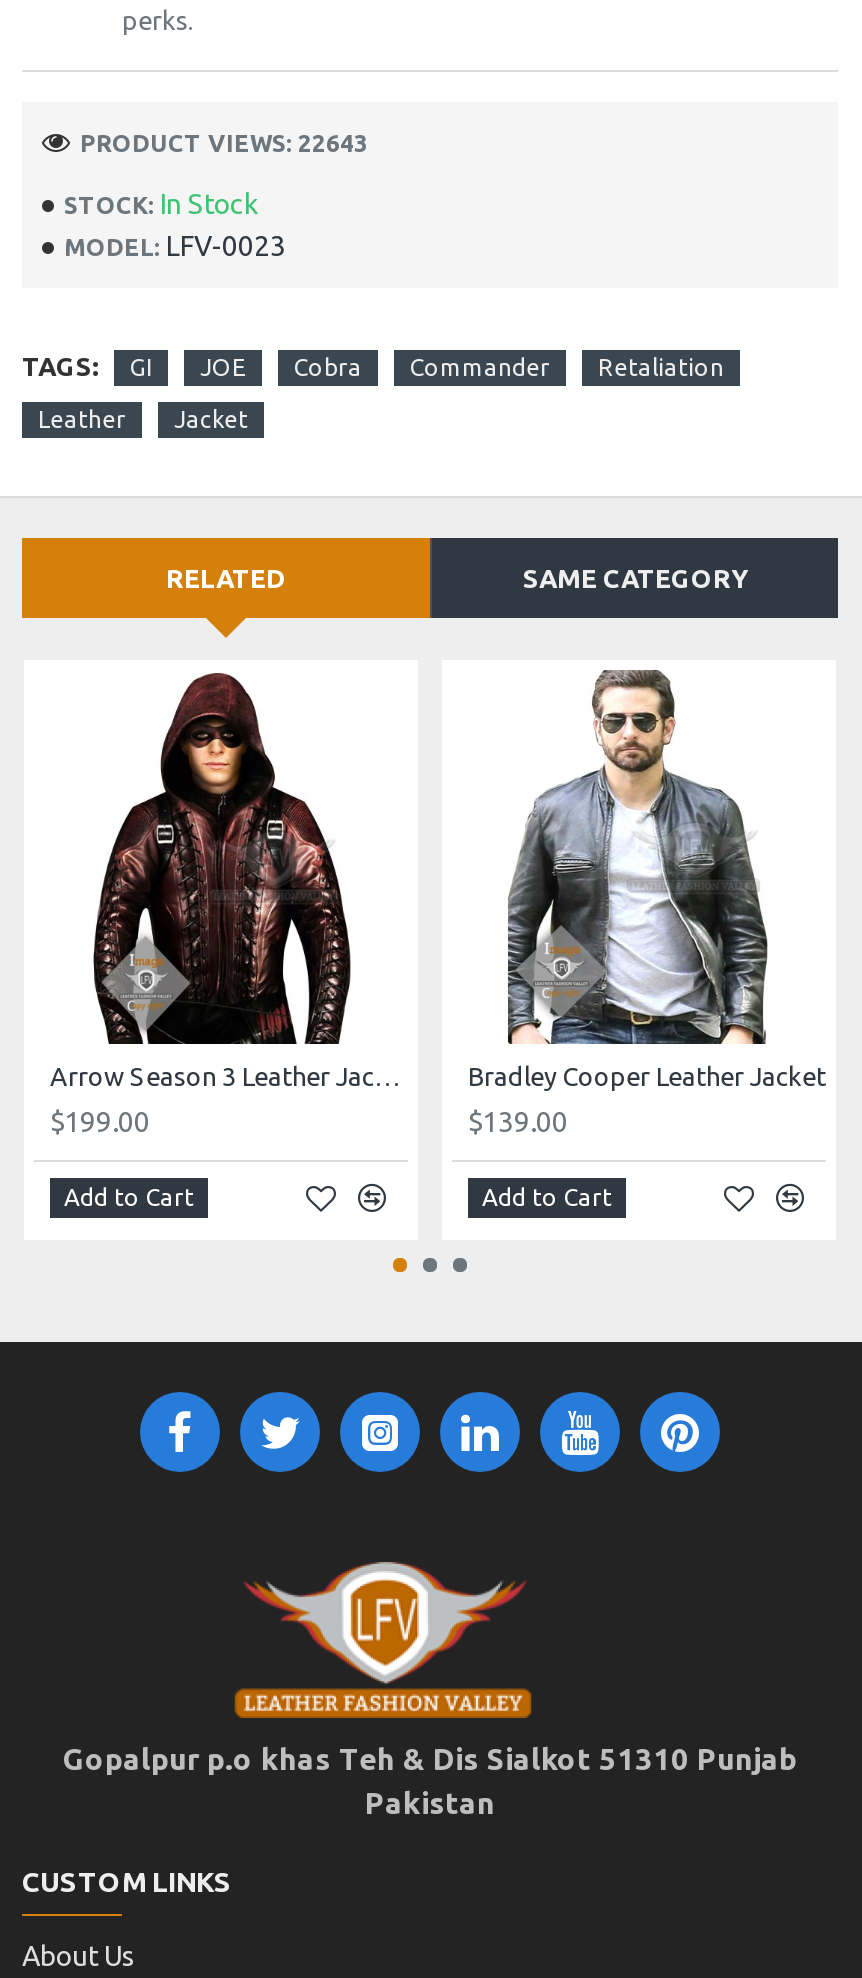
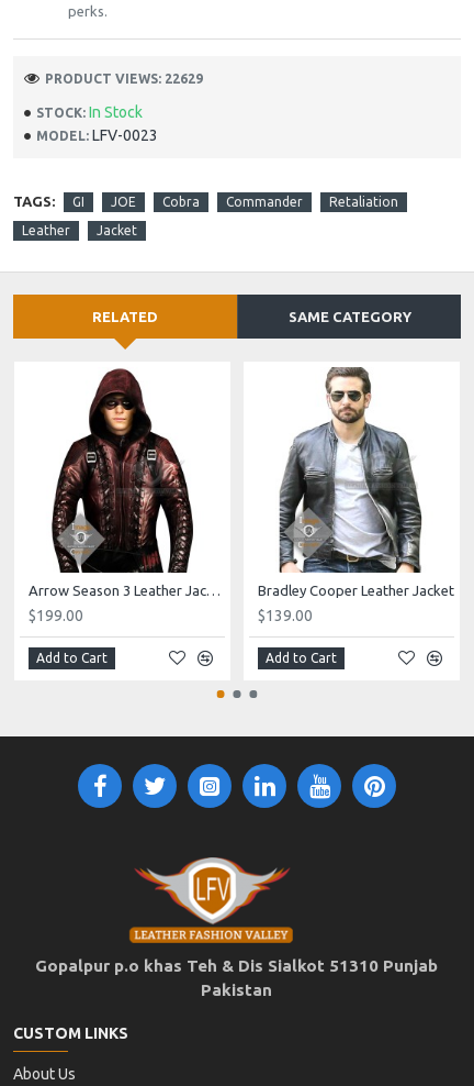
[80,129,368,155] PRODUCT VIEWS: 22643 -> [45,71,203,85] PRODUCT VIEWS: 22629

